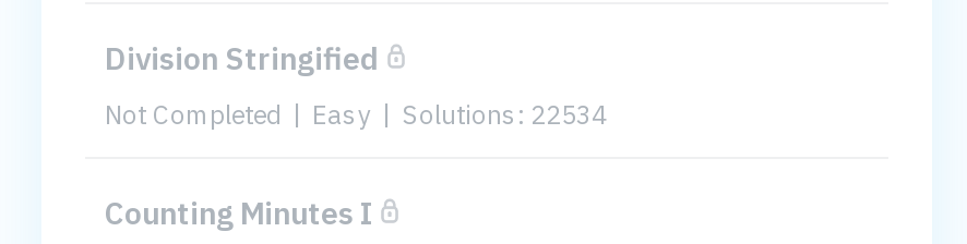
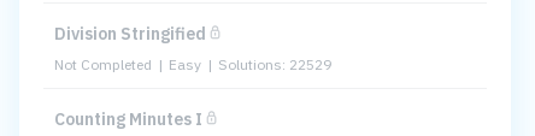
[105,98,607,131] Not Completed Easy Solutions: 22534 -> [54,55,331,73] Not Completed Easy Solutions: 22529

